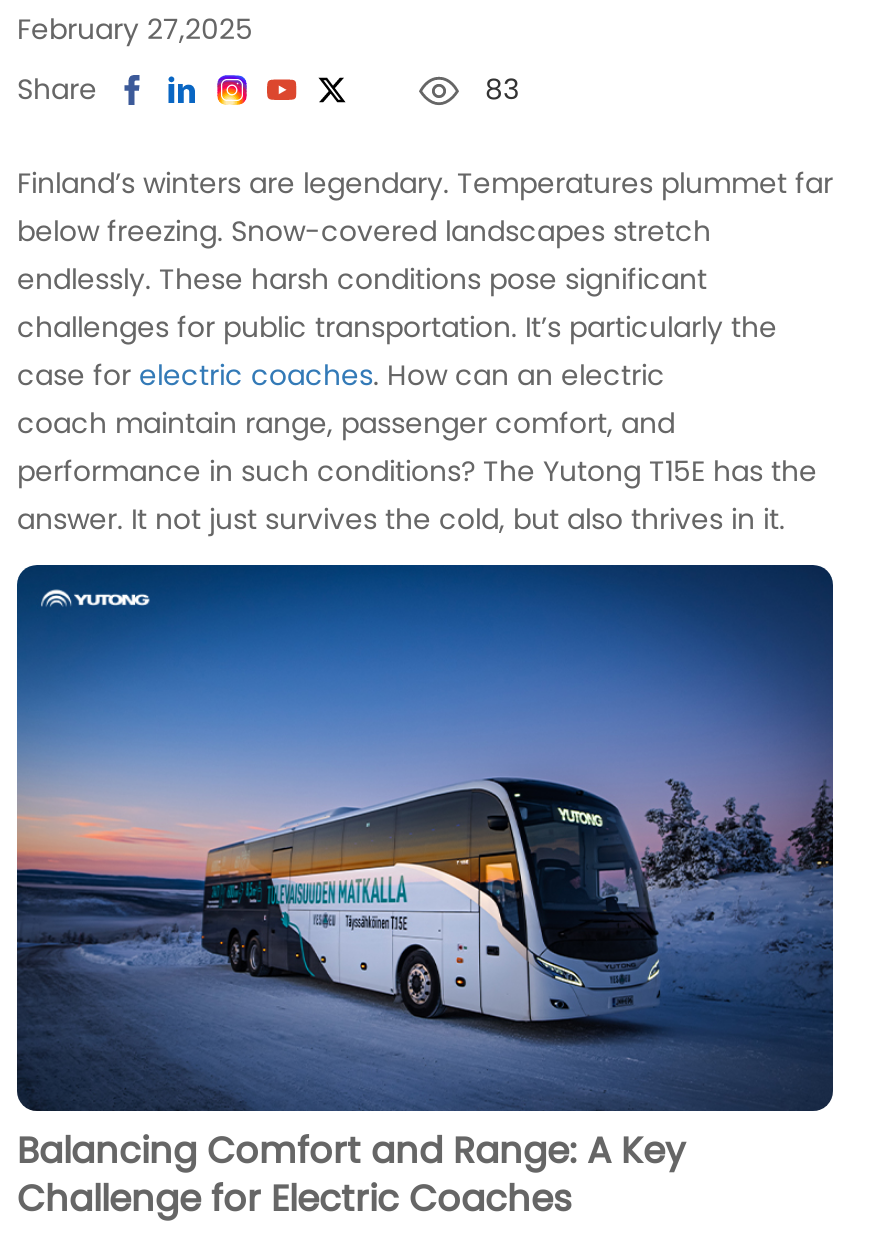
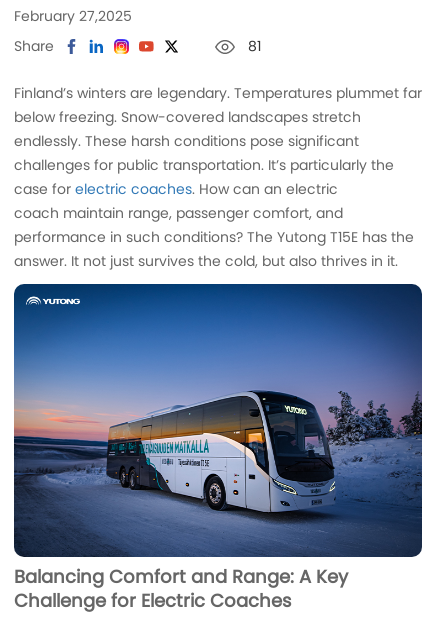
[485,76,519,104] 83 -> [248,40,261,54] 81

